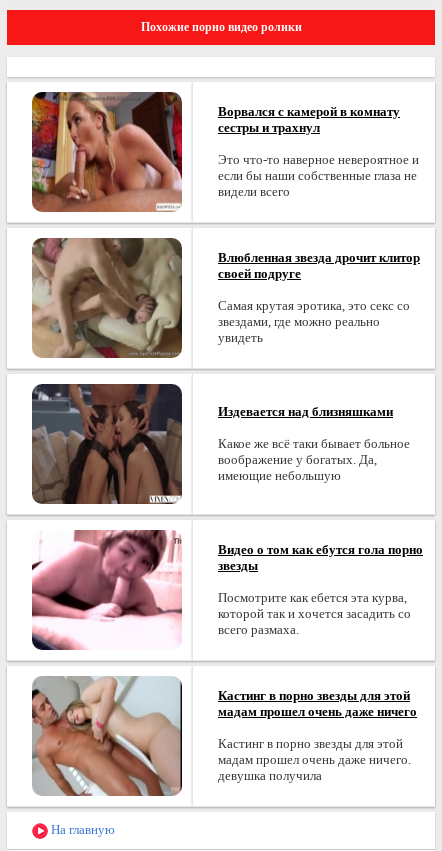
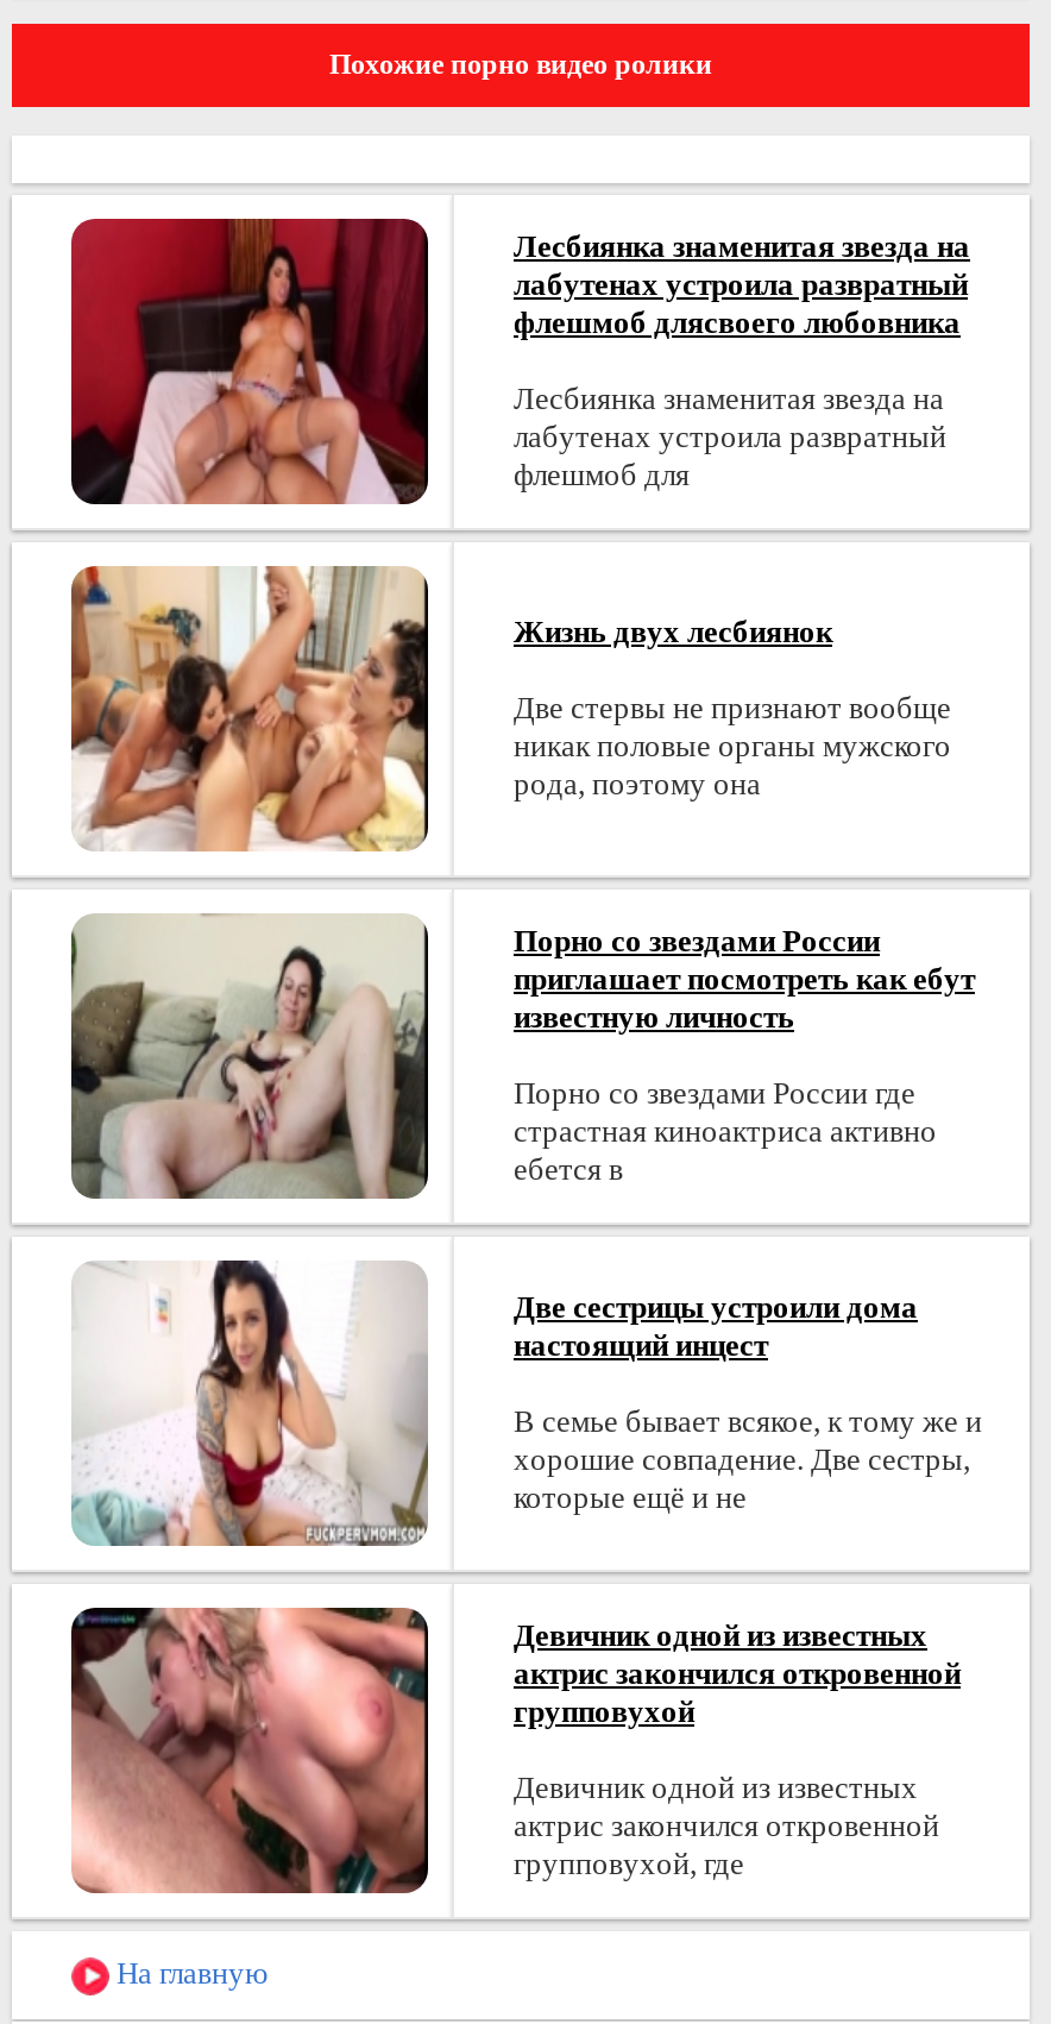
[31,91,400,213] [image] | Ворвался с камерой в комнату | сестры и трахнул -> [69,216,970,507] [image] | Лесбиянка знаменитая звезда на | лабутенах устроила развратный | флешмоб длясвоего любовника
[218,152,419,199] Это что-то наверное невероятное и | если бы наши собственные глаза не | видели всего -> [514,380,946,492] Лесбиянка знаменитая звезда на | лабутенах устроила развратный | флешмоб для
[32,237,420,359] [image] | Влюбленная звезда дрочит клитор | своей подруге -> [71,564,832,854] [image] | Жизнь двух лесбиянок
[218,298,410,345] Самая крутая эротика, это секс со | звездами, где можно реально | увидеть -> [514,689,951,801] Две стервы не признают вообще | никак половые органы мужского | рода, поэтому она
[31,383,393,505] [image] | Издевается над близняшками -> [69,913,975,1201] [image] | Порно со звездами России | приглашает посмотреть как ебут | известную личность
[218,436,410,483] Какое же всё таки бывает больное | воображение у богатых. Да, | имеющие небольшую -> [514,1075,937,1186] Порно со звездами России где | страстная киноактриса активно | ебется в
[31,529,423,651] [image] | Видео о том как ебутся гола порно | звезды -> [71,1258,918,1548] [image] | Две сестрицы устроили дома | настоящий инцест
[218,590,411,637] Посмотрите как ебется эта курва, | которой так и хочется засадить со | всего размаха. -> [514,1403,982,1515] В семье бывает всякое, к тому же и | хорошие совпадение. Две сестры, | которые ещё и не
[31,676,417,796] [image] | Кастинг в порно звезды для этой | мадам прошел очень даже ничего -> [71,1605,961,1896] [image] | Девичник одной из известных | актрис закончился откровенной | групповухой
[218,736,411,783] Кастинг в порно звезды для этой | мадам прошел очень даже ничего. | девушка получила -> [514,1769,939,1881] Девичник одной из известных | актрис закончился откровенной | групповухой, где

